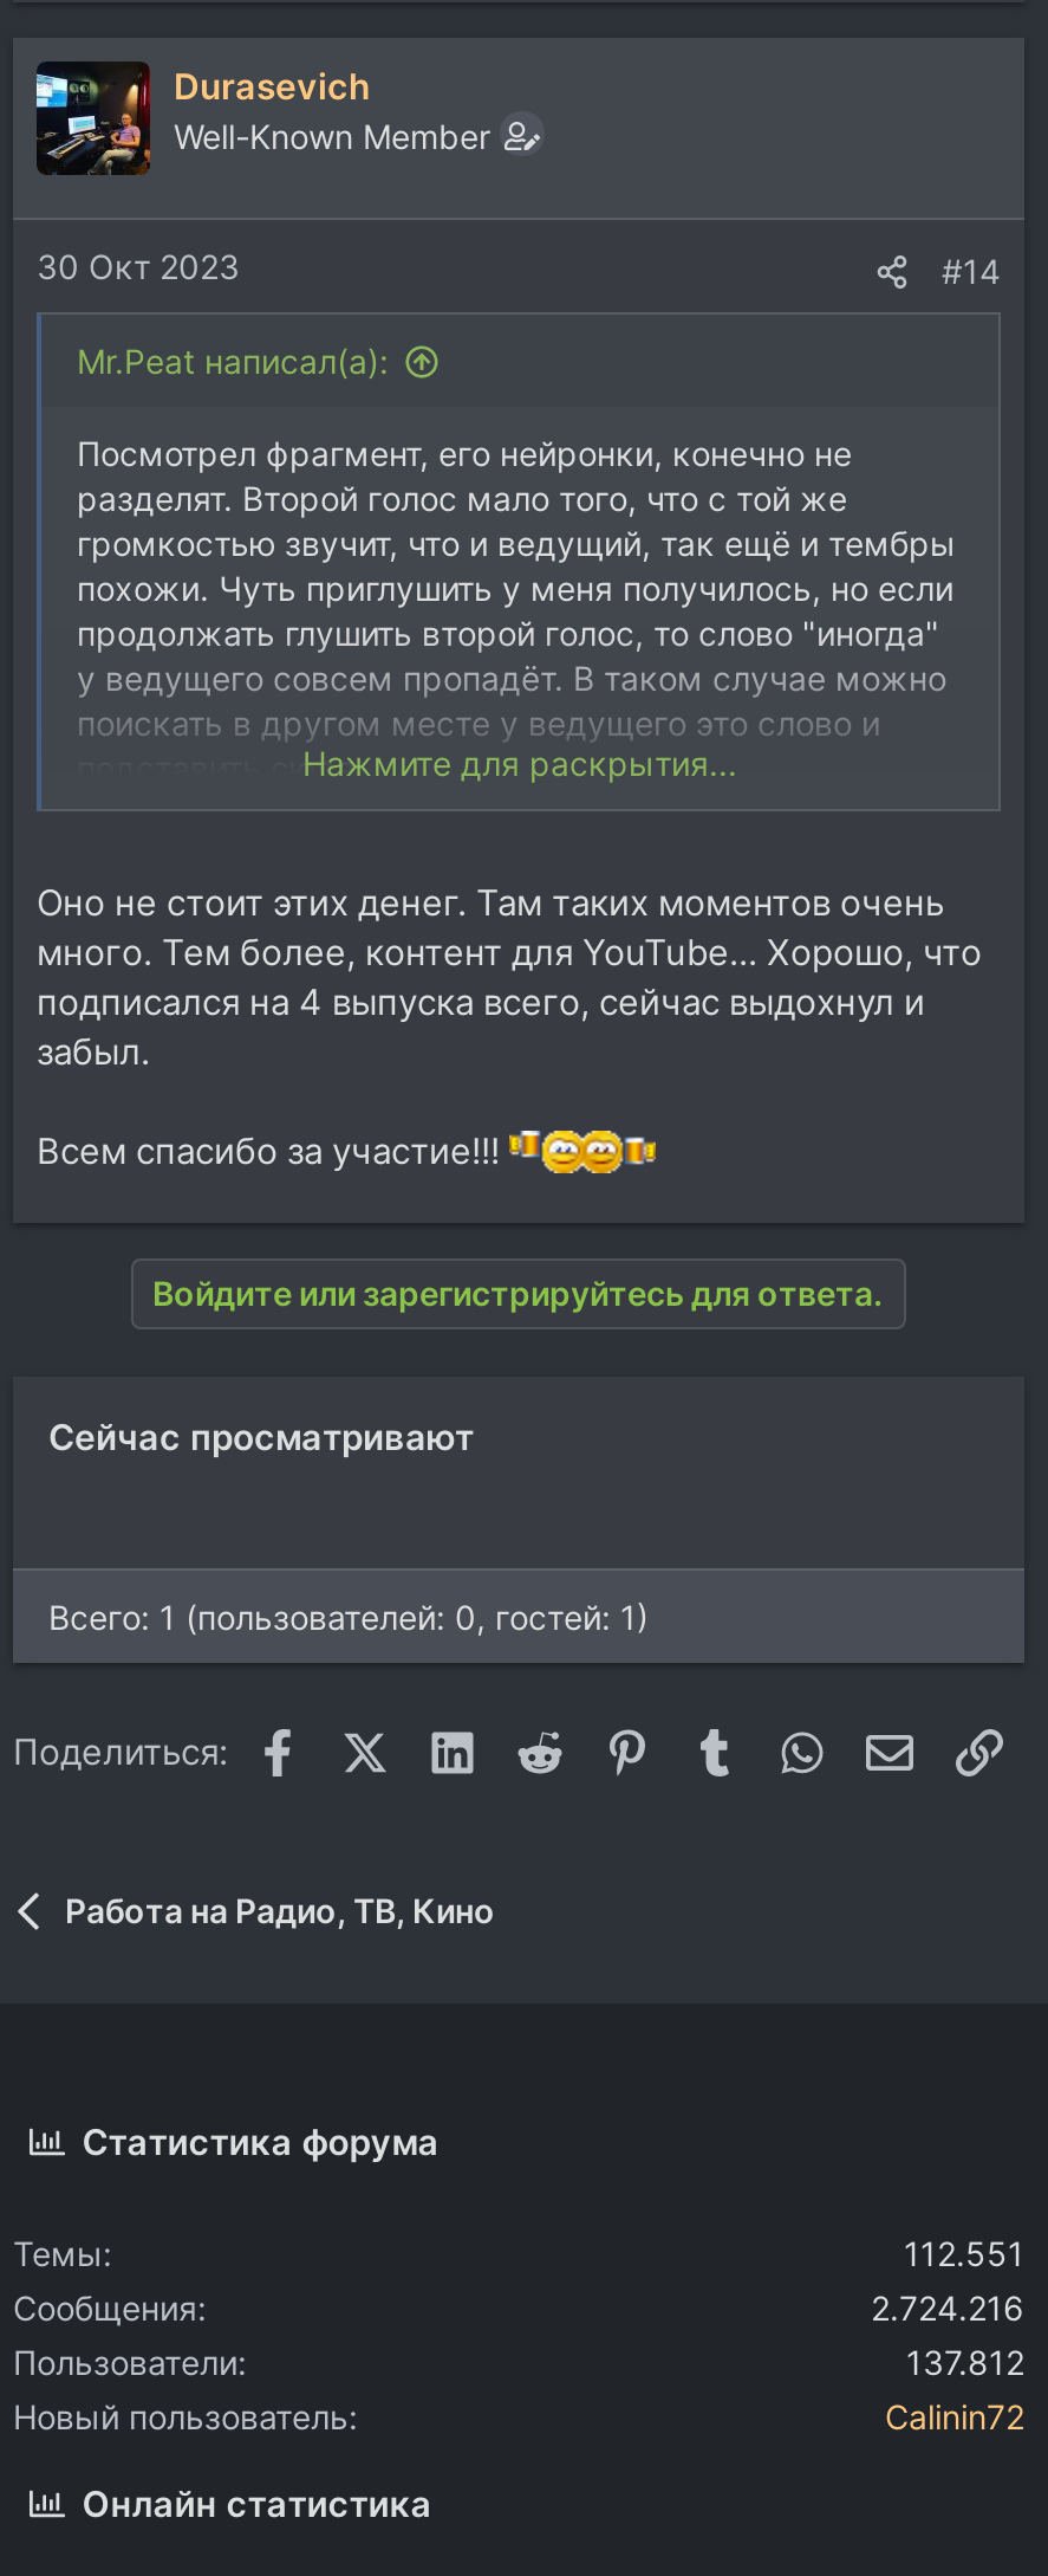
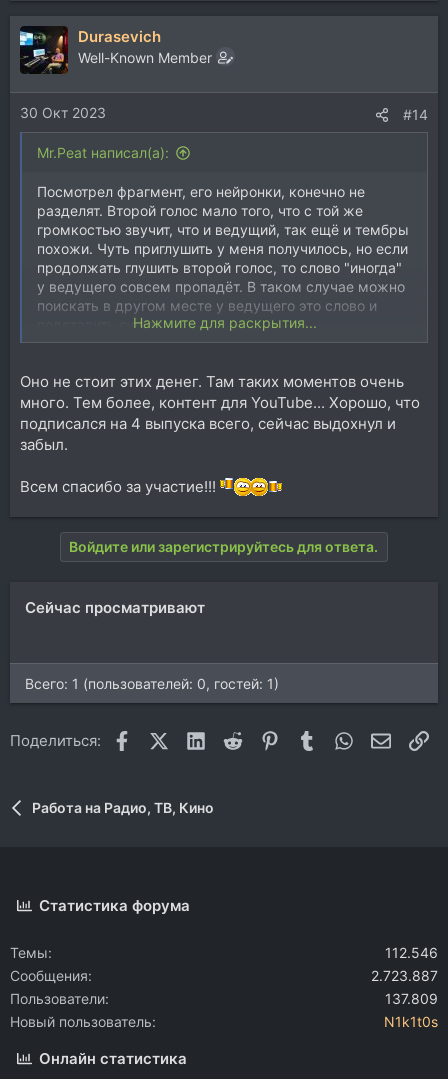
[904,2234,1024,2274] 112.551 -> [385,944,438,961] 112.546
[871,2288,1024,2328] 2.724.216 -> [371,967,438,984] 2.723.887
[906,2343,1024,2383] 137.812 -> [385,990,438,1007] 137.809
[885,2397,1024,2437] Calinin72 -> [384,1013,438,1030] N1k1t0s

